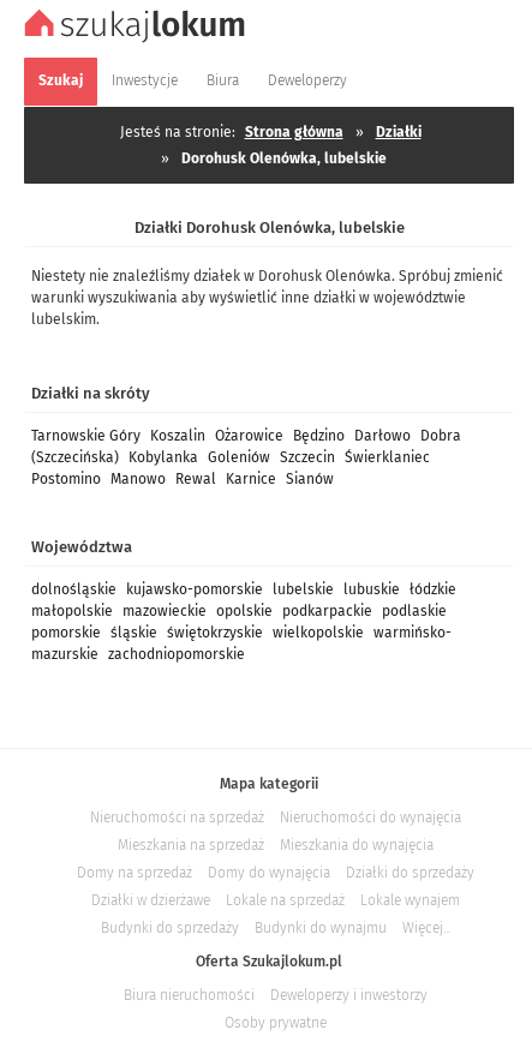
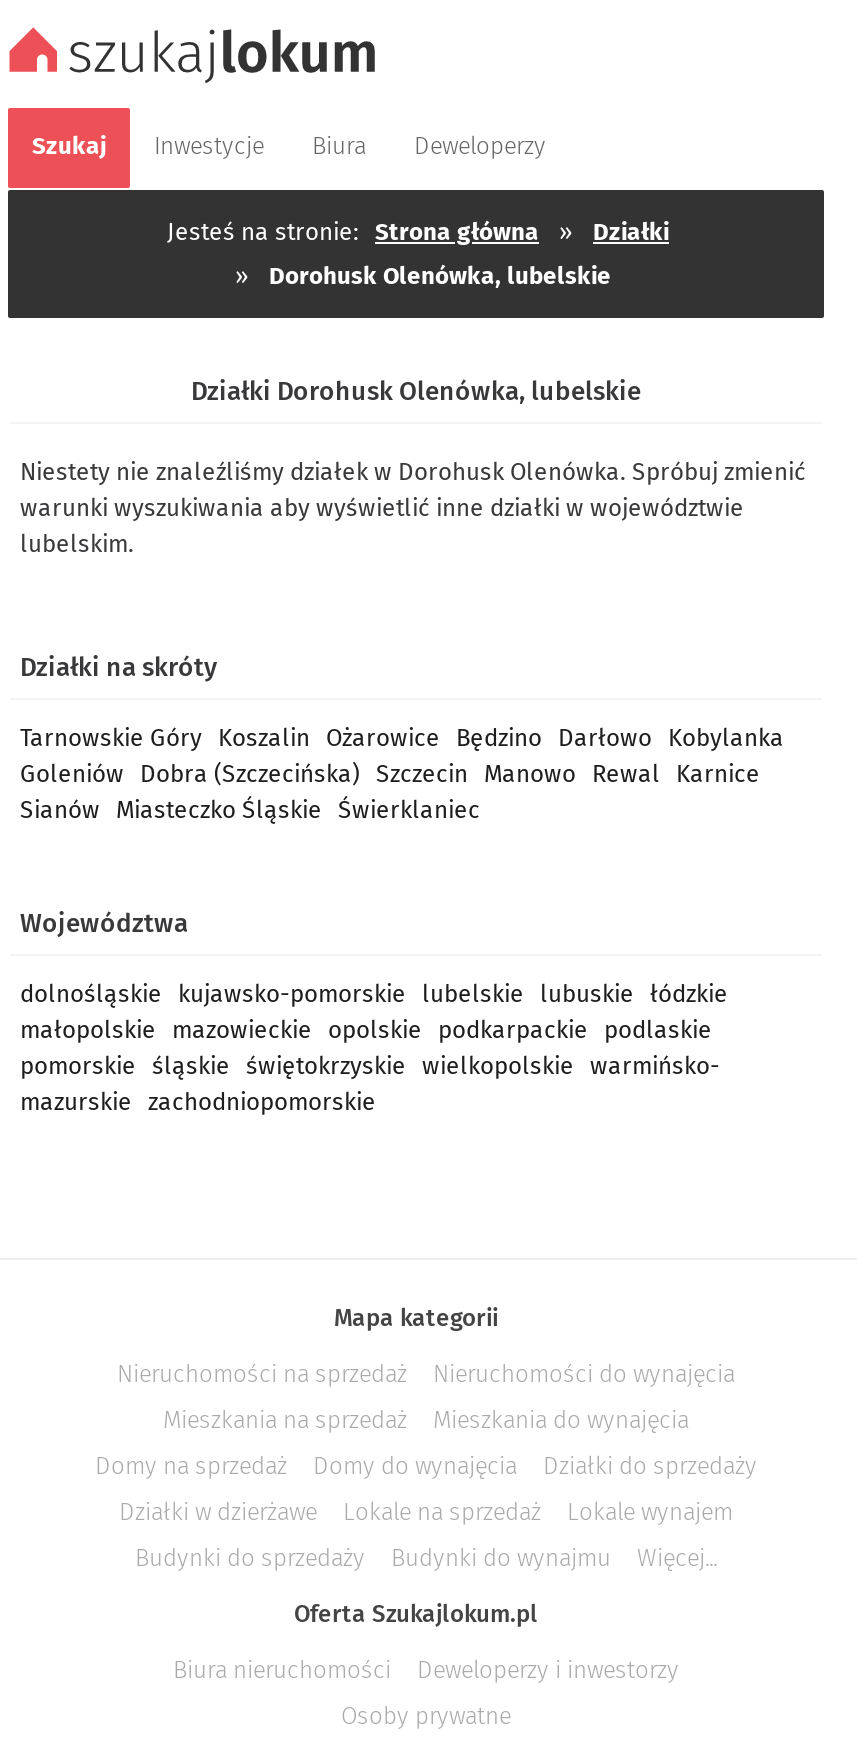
[31,427,461,487] Tarnowskie Góry Koszalin Ożarowice Będzino Darłowo Dobra | (Szczecińska) Kobylanka Goleniów Szczecin Świerklaniec | Postomino Manowo Rewal Karnice Sianów -> [20,724,784,824] Tarnowskie Góry Koszalin Ożarowice Będzino Darłowo Kobylanka | Goleniów Dobra (Szczecińska) Szczecin Manowo Rewal Karnice | Sianów Miasteczko Śląskie Świerklaniec

